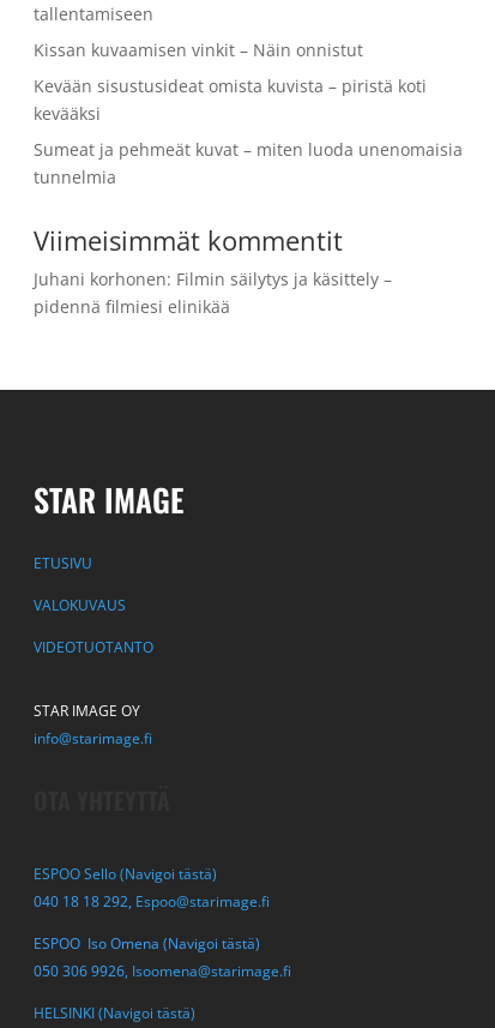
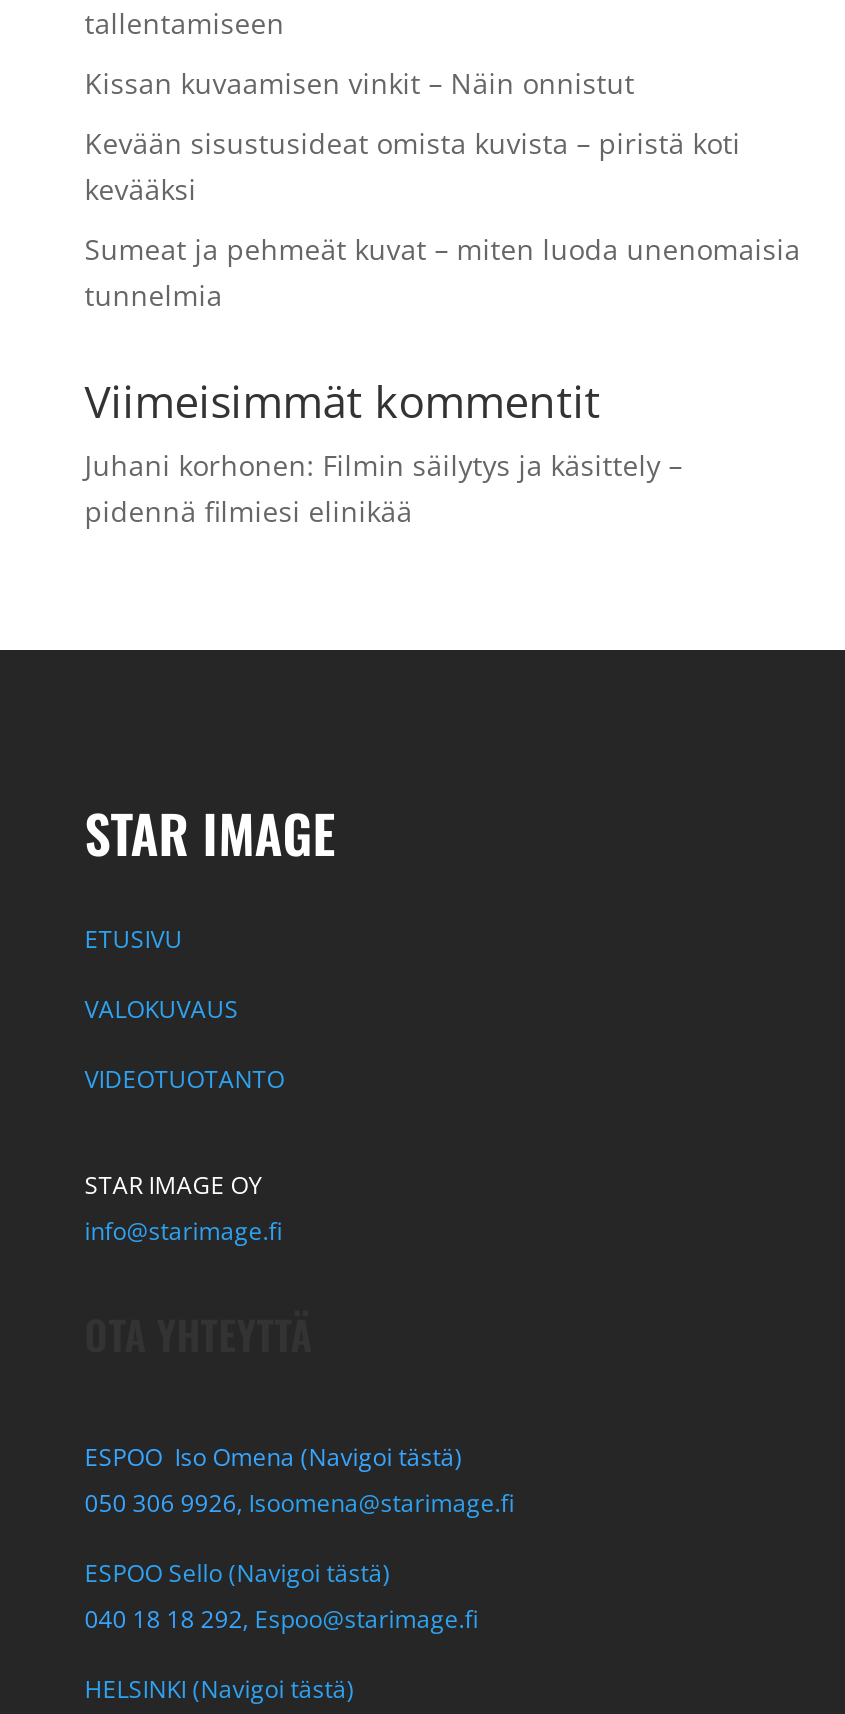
moved [33,864,269,912] -> [85,1556,479,1636]: ESPOO Sello (Navigoi tästä) | 040 18 18 292, Espoo@starimage.fi
moved [33,933,291,981] -> [85,1440,515,1520]: ESPOO Iso Omena (Navigoi tästä) | 050 306 9926, Isoomena@starimage.fi

